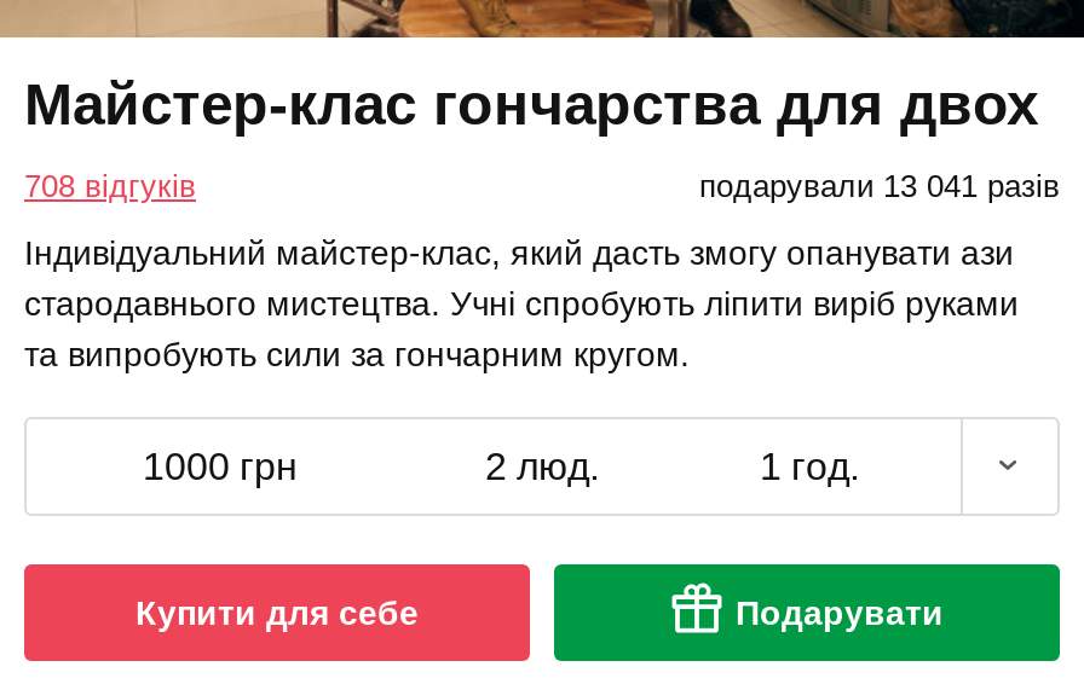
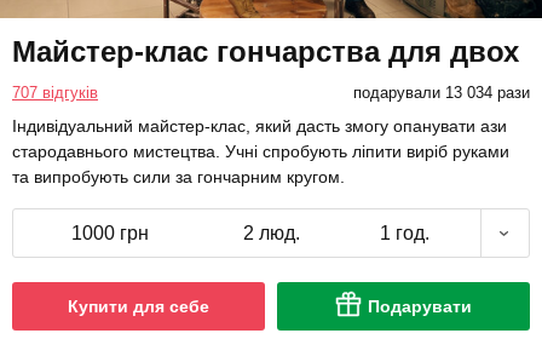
[24,167,196,204] 708 відгуків -> [12,84,98,102] 707 відгуків
[699,167,1060,204] подарували 13 041 разів -> [353,84,530,102] подарували 13 034 рази

